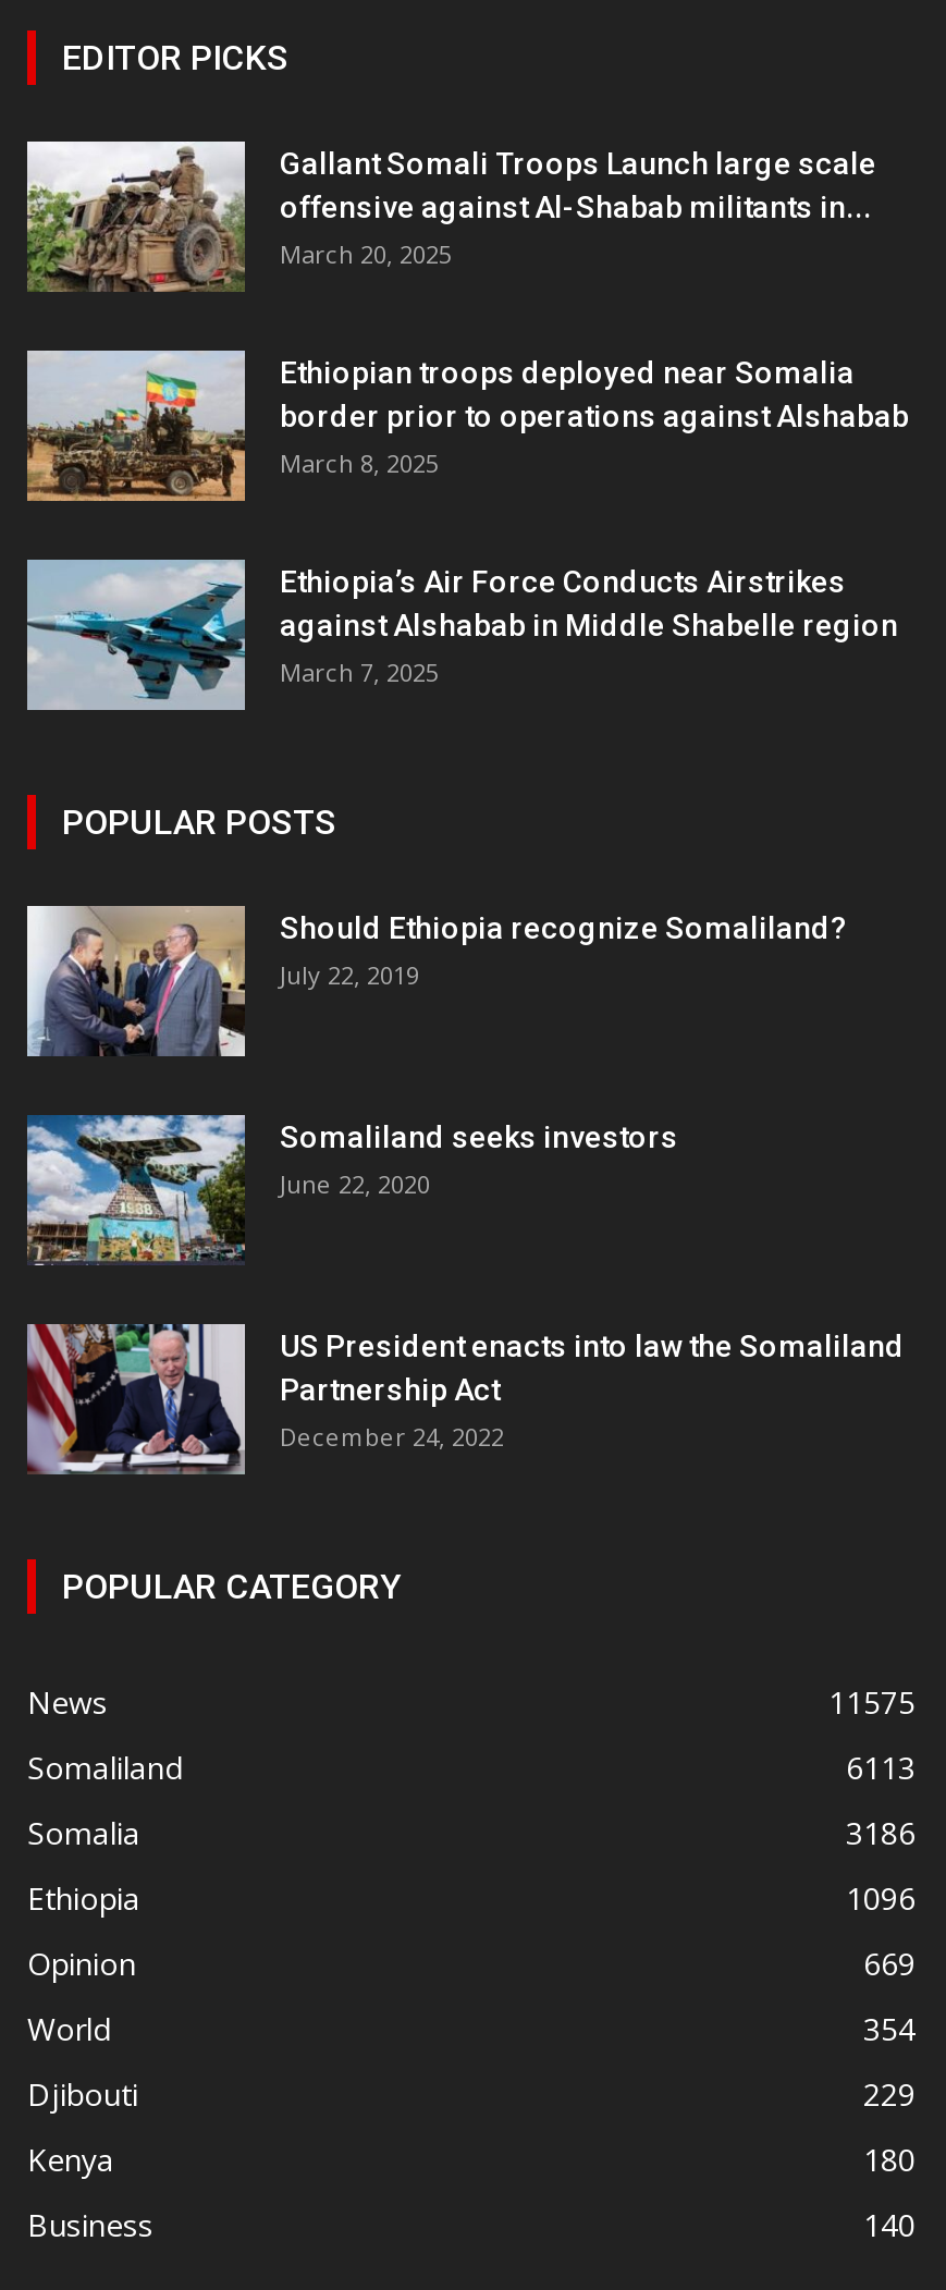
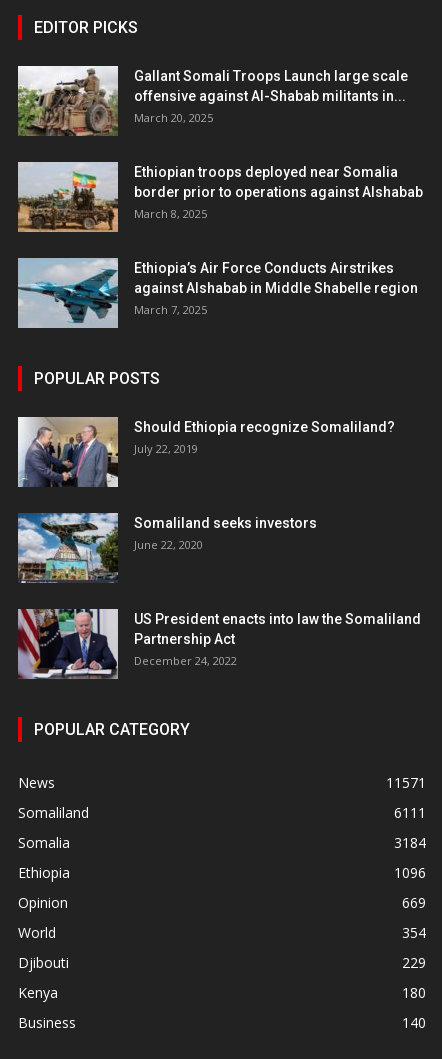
[828,1682,916,1723] 11575 -> [386,773,426,792] 11571
[846,1747,916,1788] 6113 -> [394,803,426,822] 6111
[846,1812,916,1854] 3186 -> [394,833,426,852] 3184

